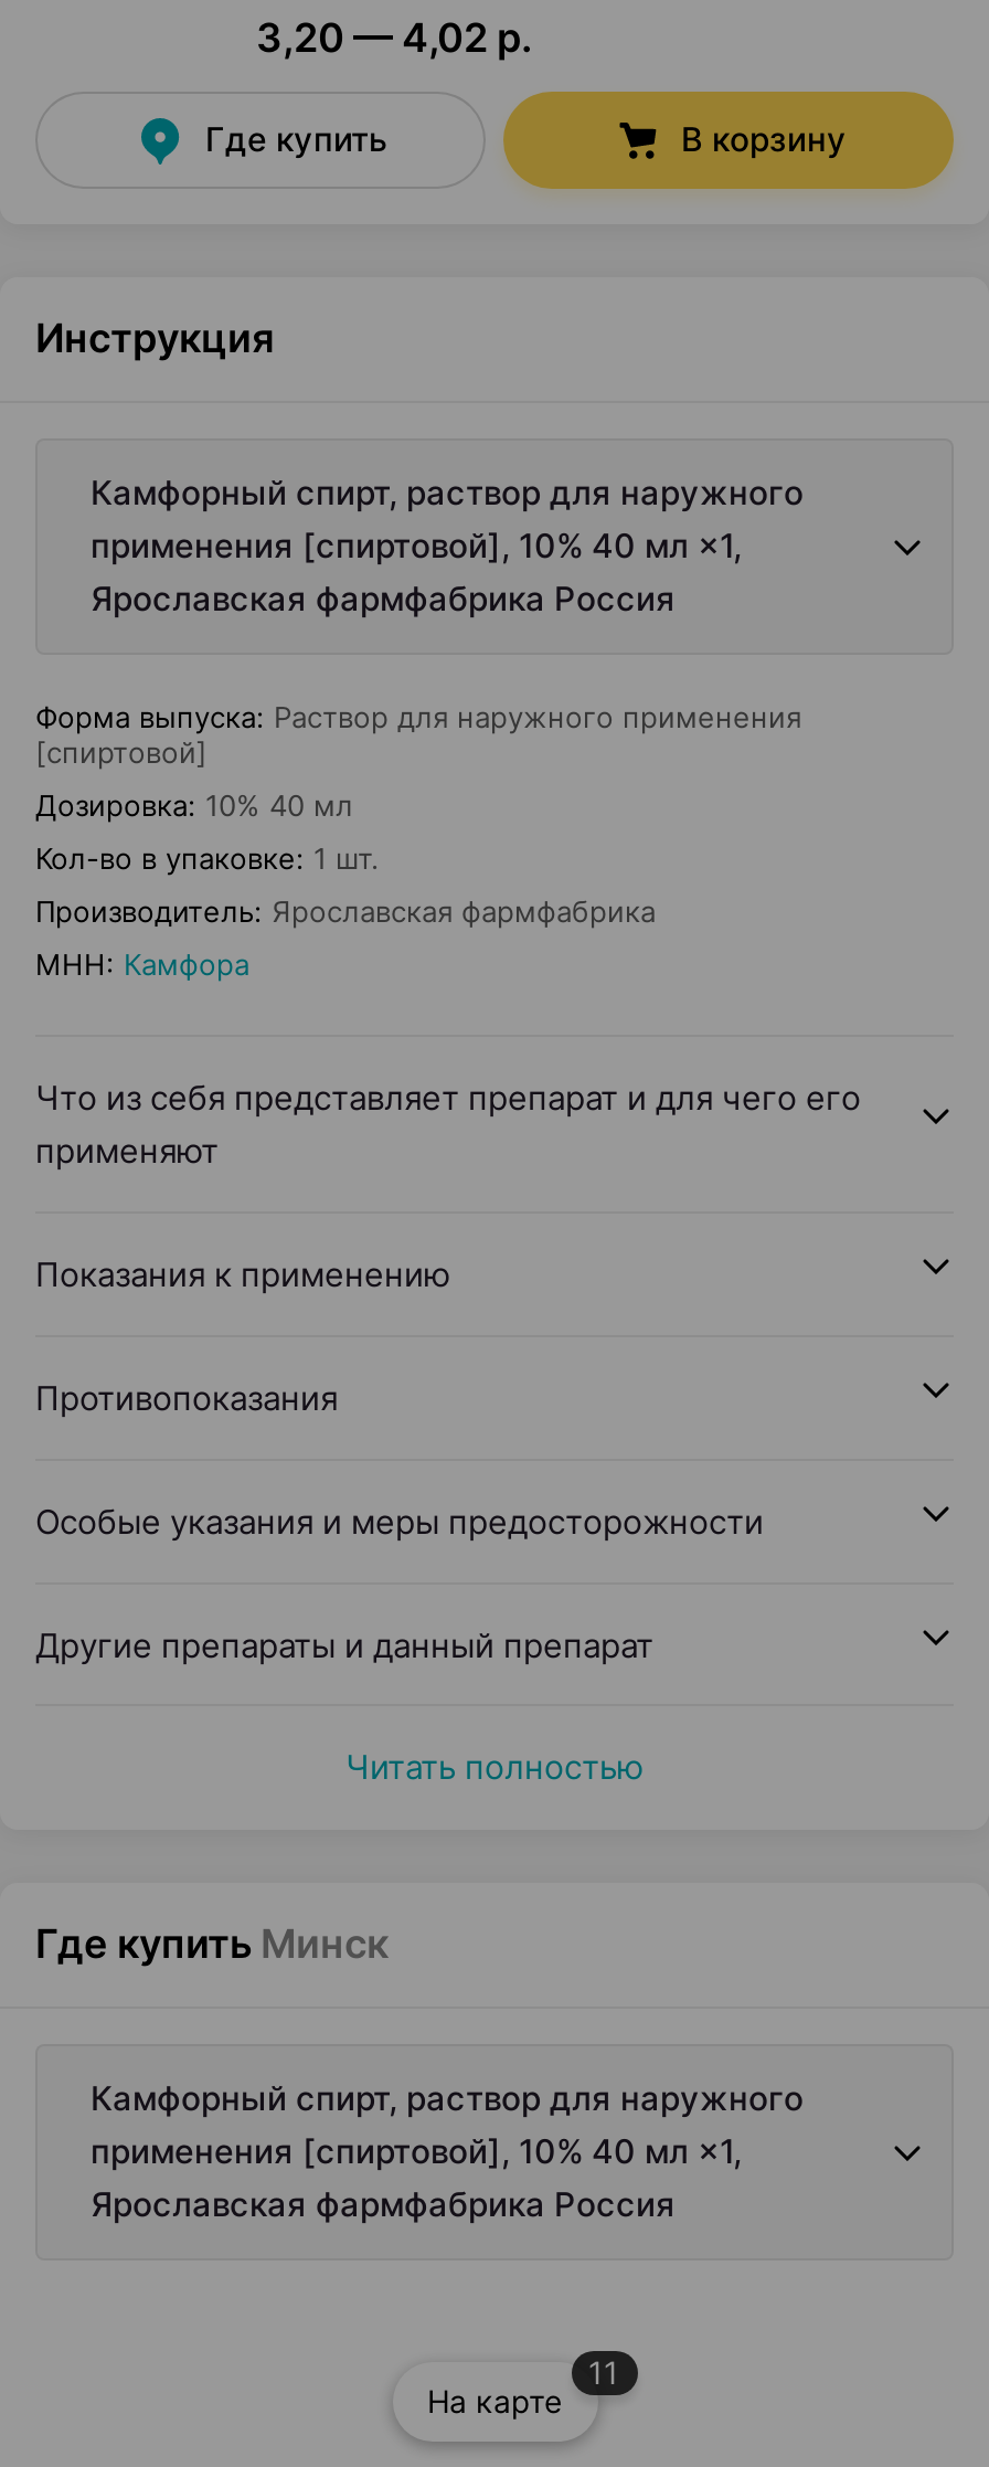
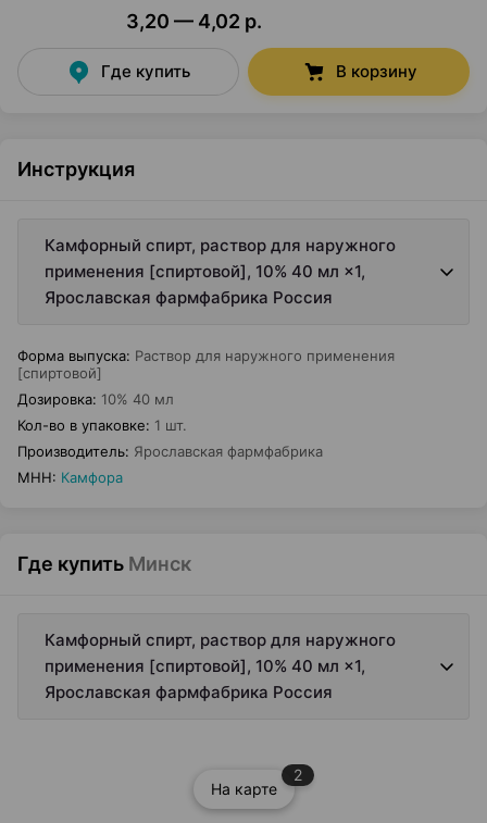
[35,1077,861,1788] Что из себя представляет препарат и для чего его | применяют | Показания к применению | Противопоказания | Особые указания и меры предосторожности | Другие препараты и данный препарат | Читать полностью -> none
[588,2353,619,2391] 11 -> [293,765,302,784] 2

